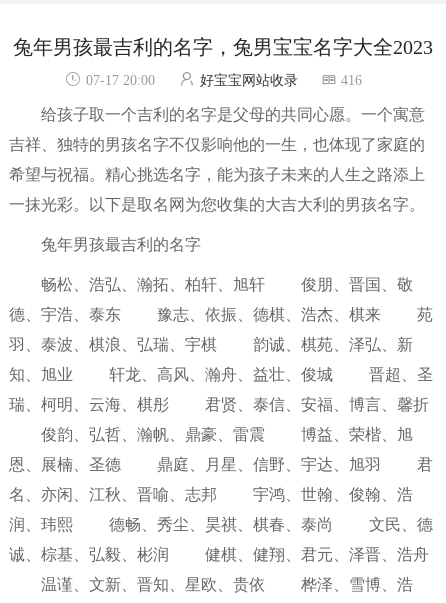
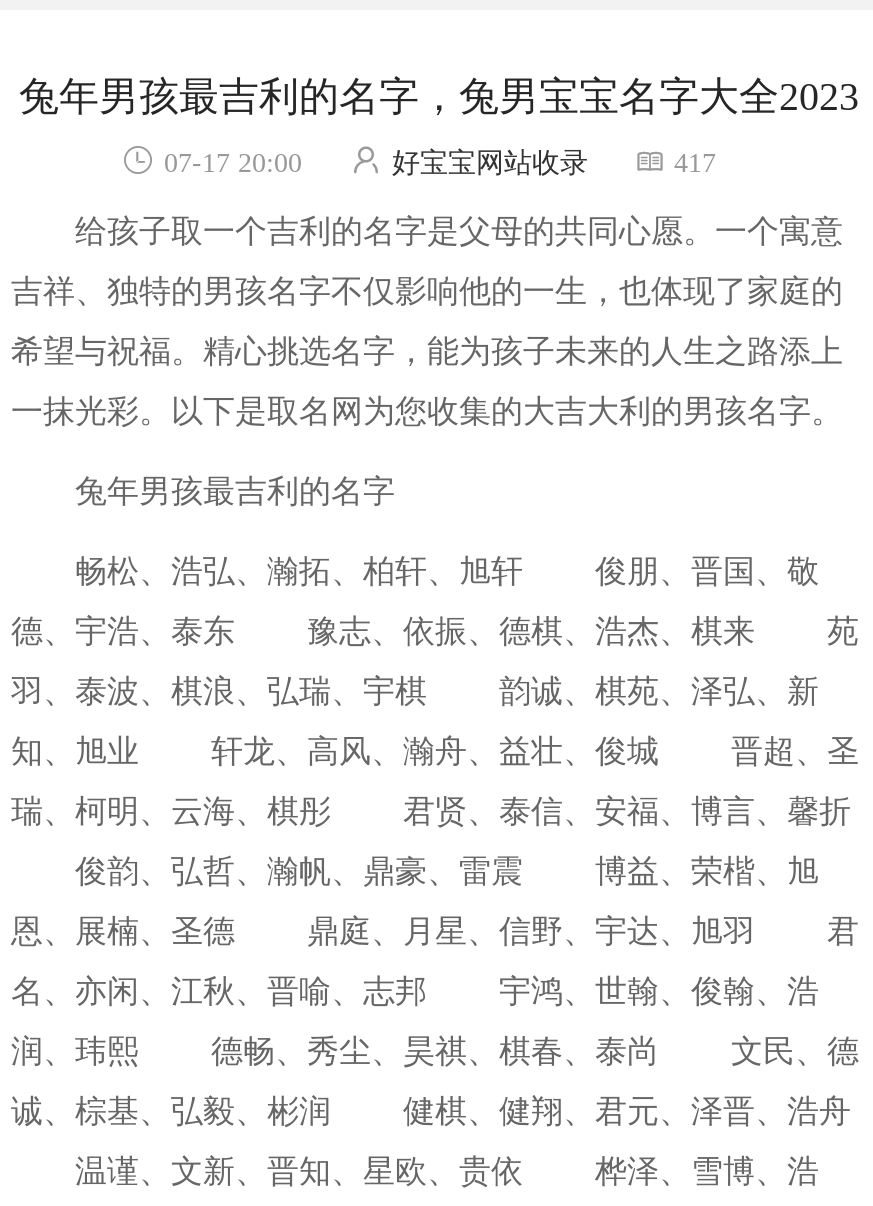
[340,73,361,88] 416 -> [674,148,716,178] 417

